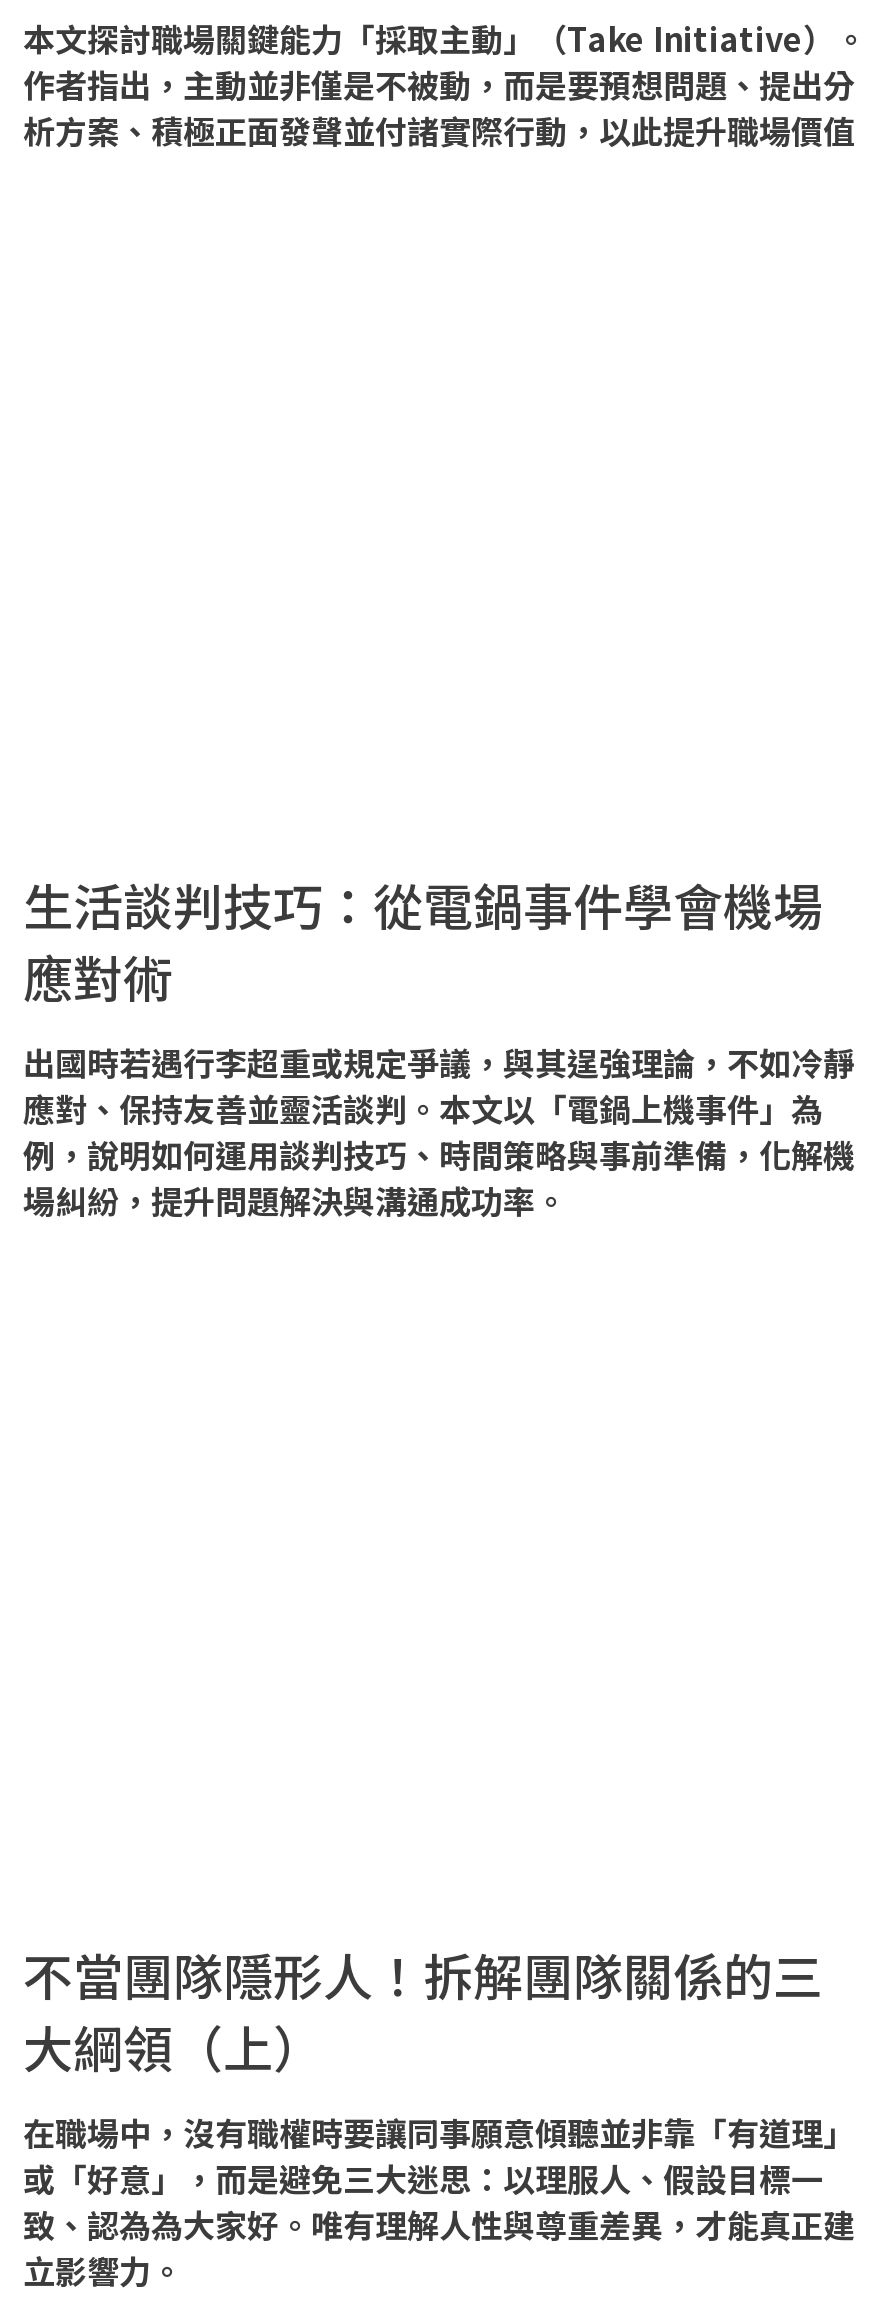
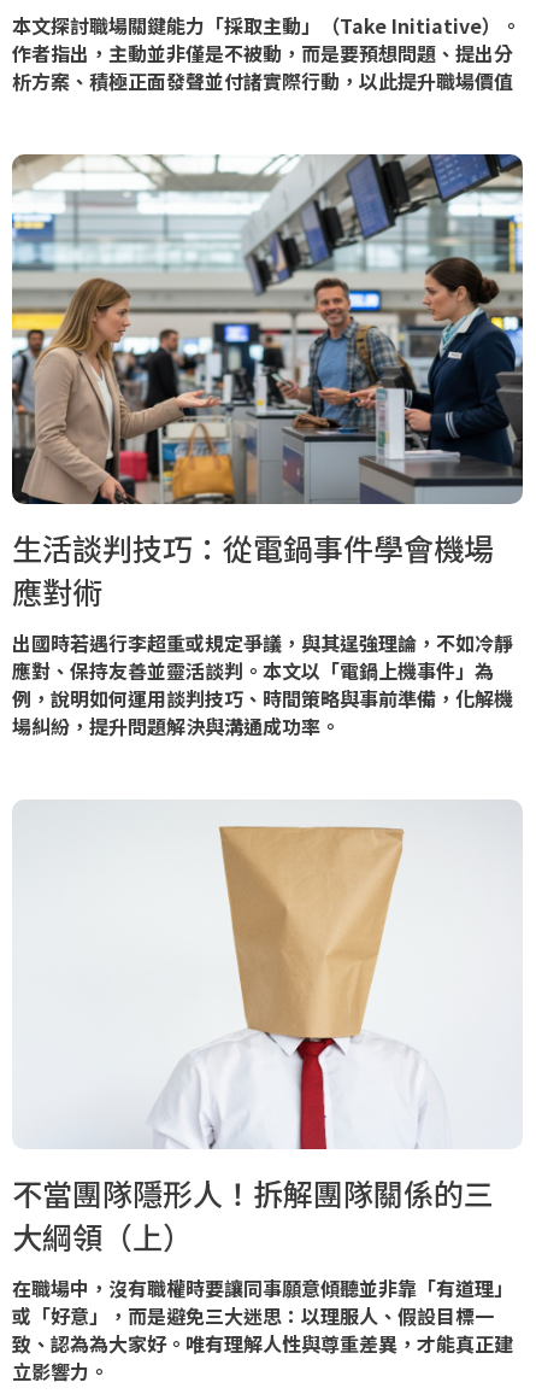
none -> [11,153,524,505] [image]
none -> [13,801,522,1150] [image]

